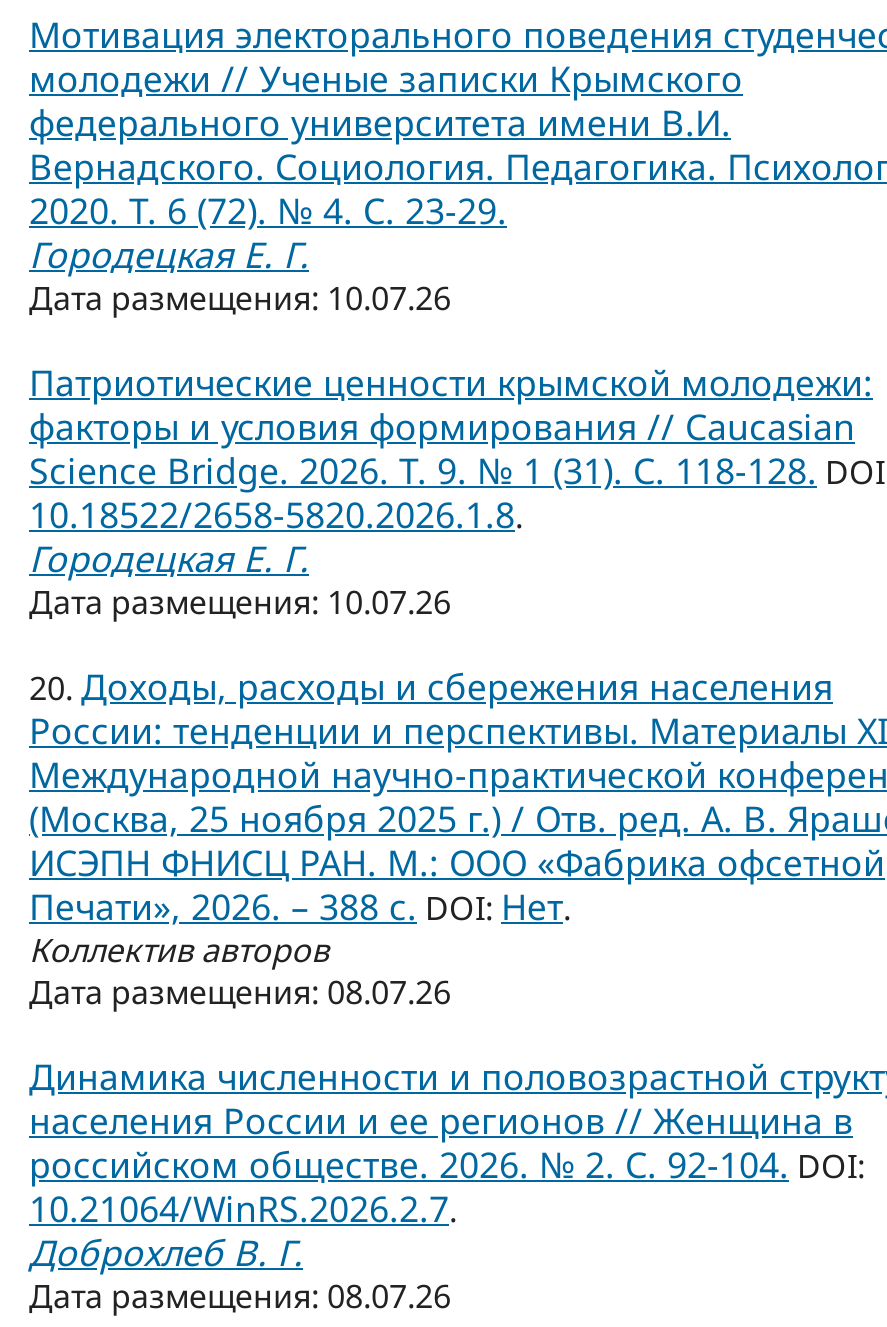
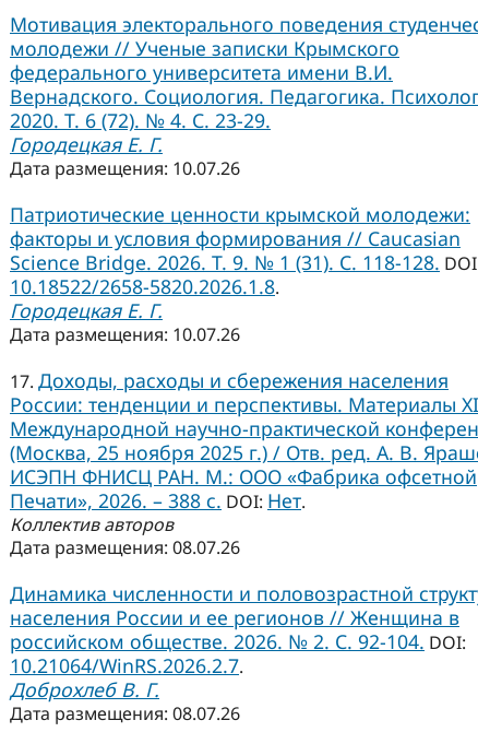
[29,662,833,710] 20. Доходы, расходы и сбережения населения -> [10,367,449,394] 17. Доходы, расходы и сбережения населения

